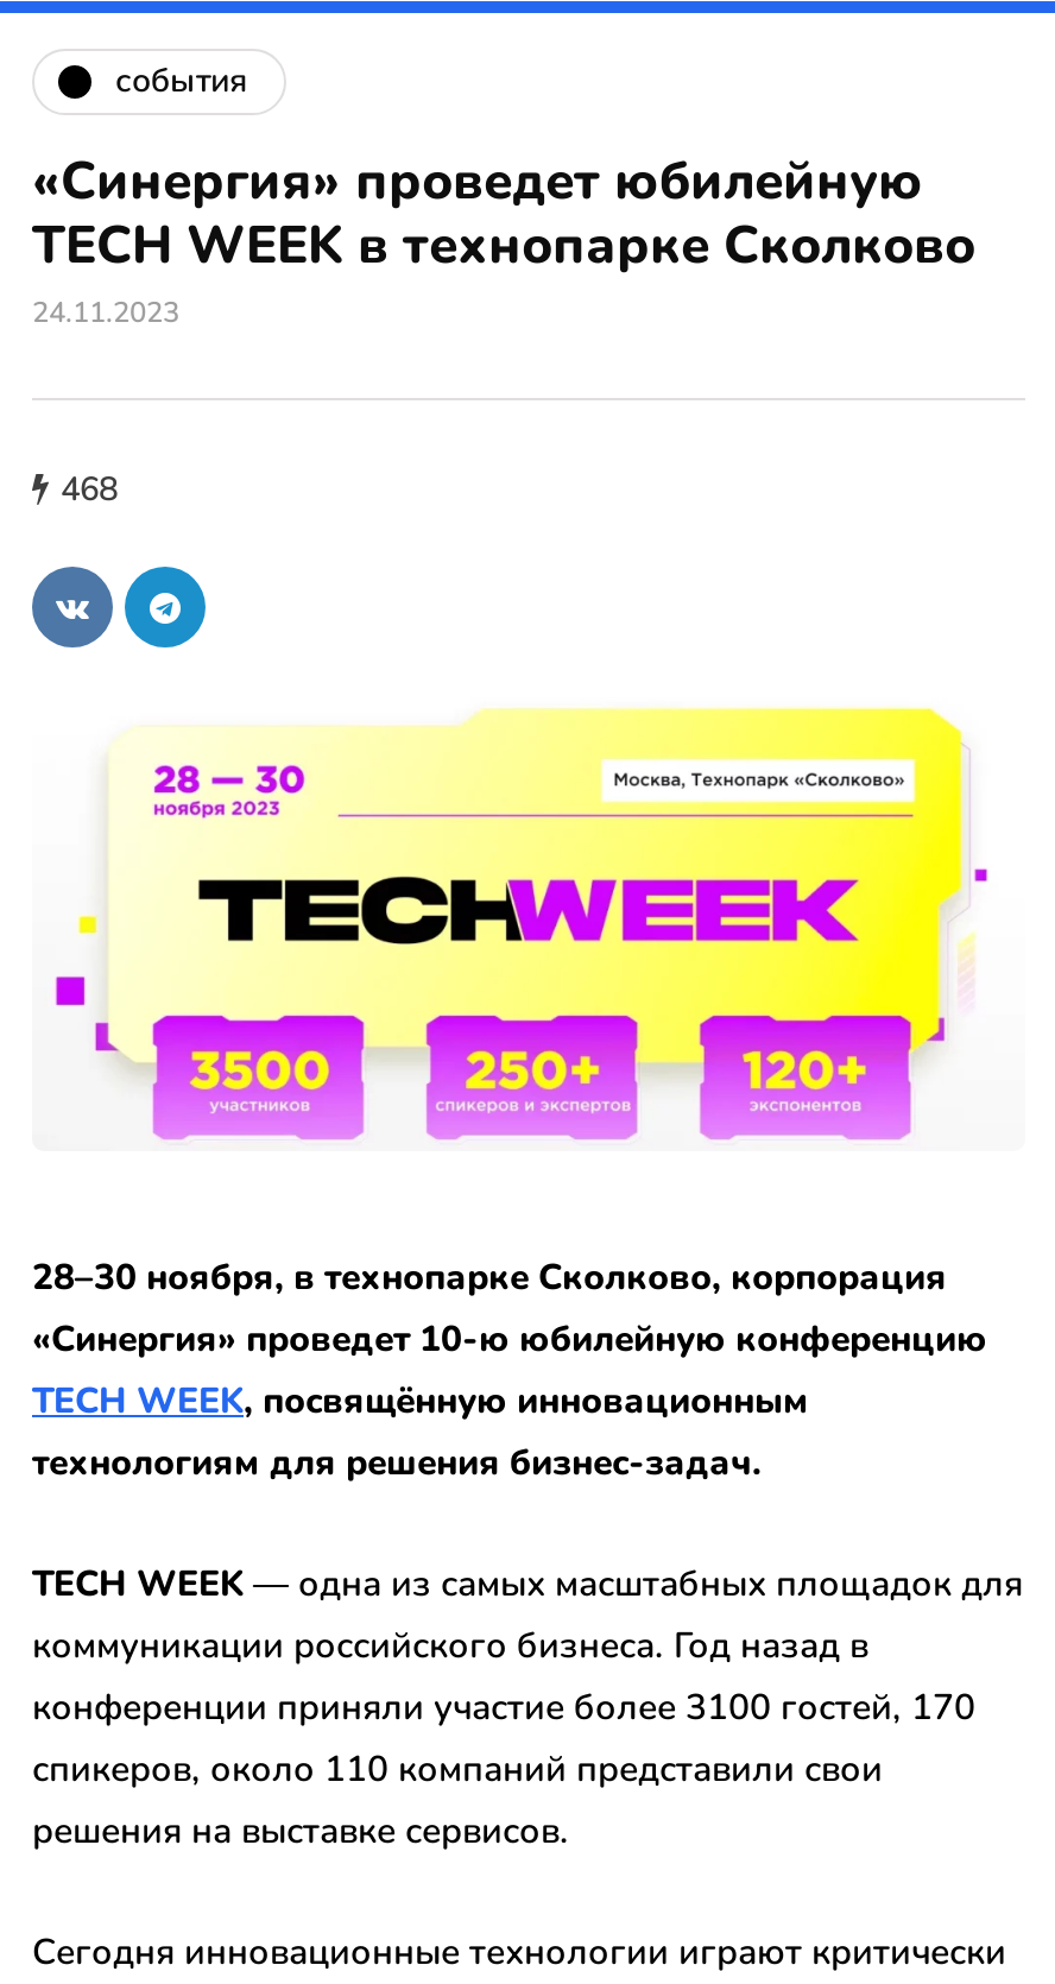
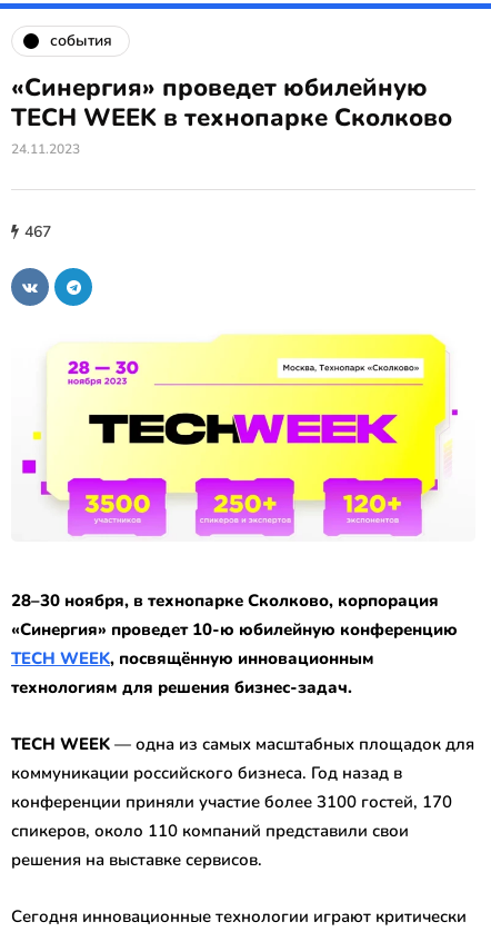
[61,466,118,511] 468 -> [24,221,51,242] 467

